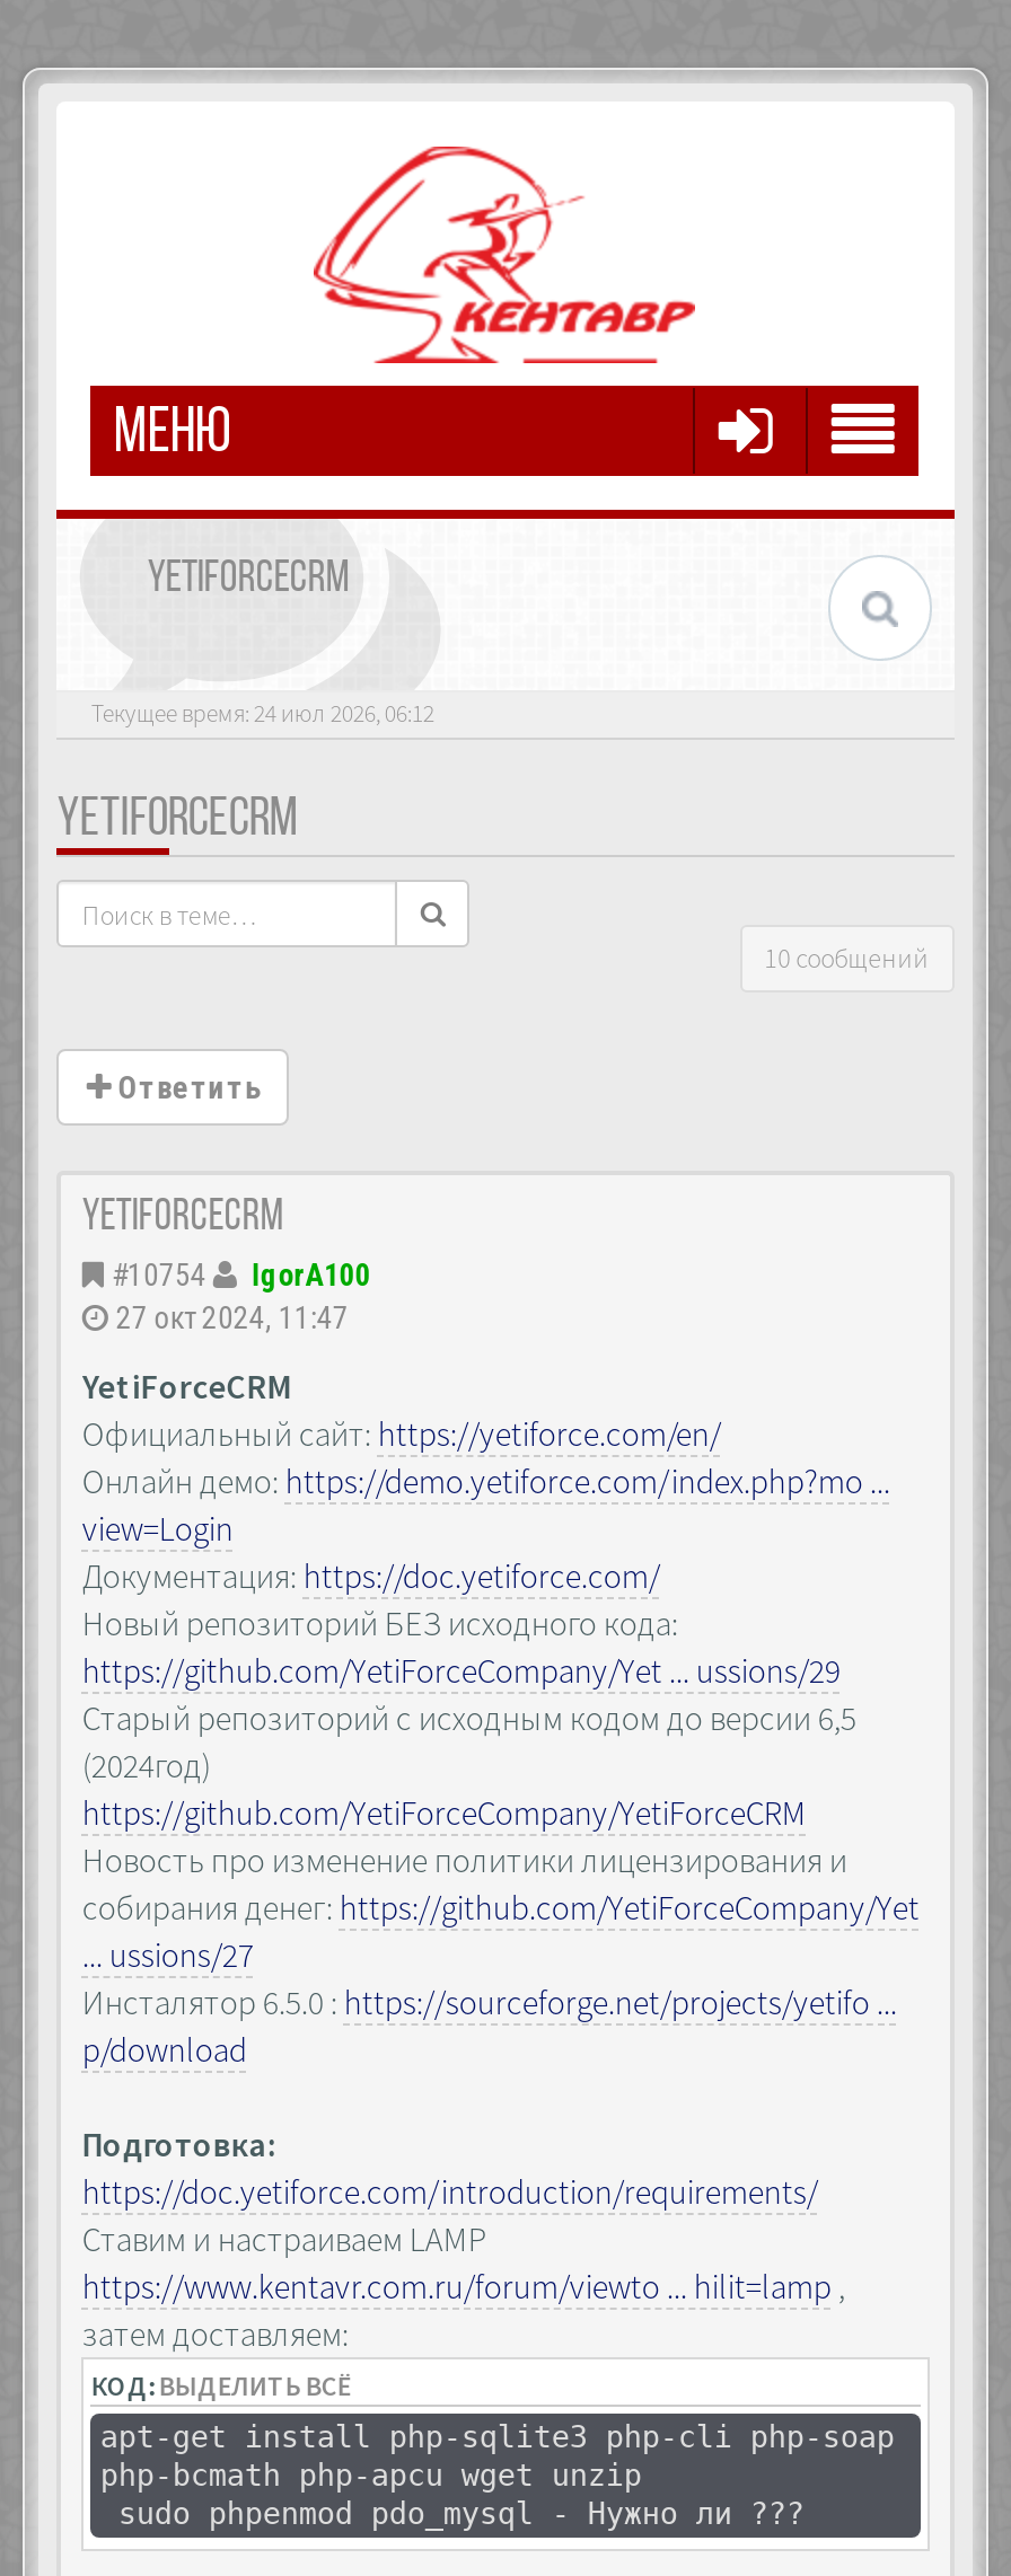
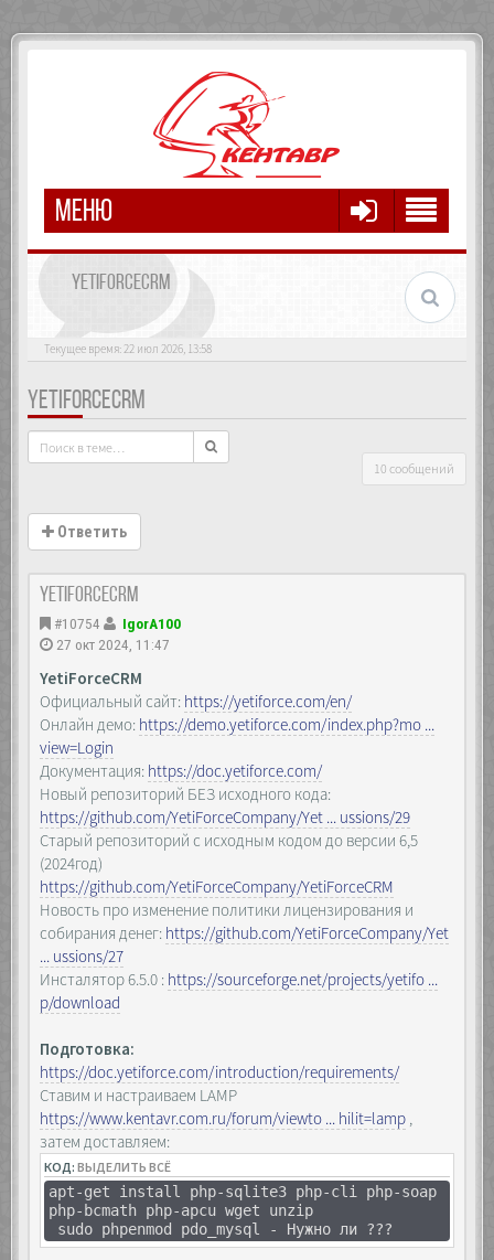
[91,697,434,729] Текущее время: 24 июл 2026, 06:12 -> [45,341,212,356] Текущее время: 22 июл 2026, 13:58

